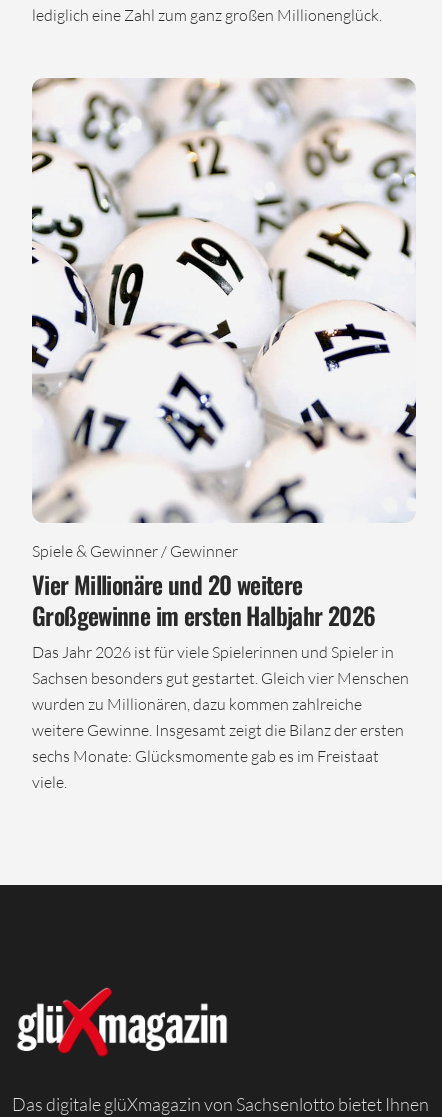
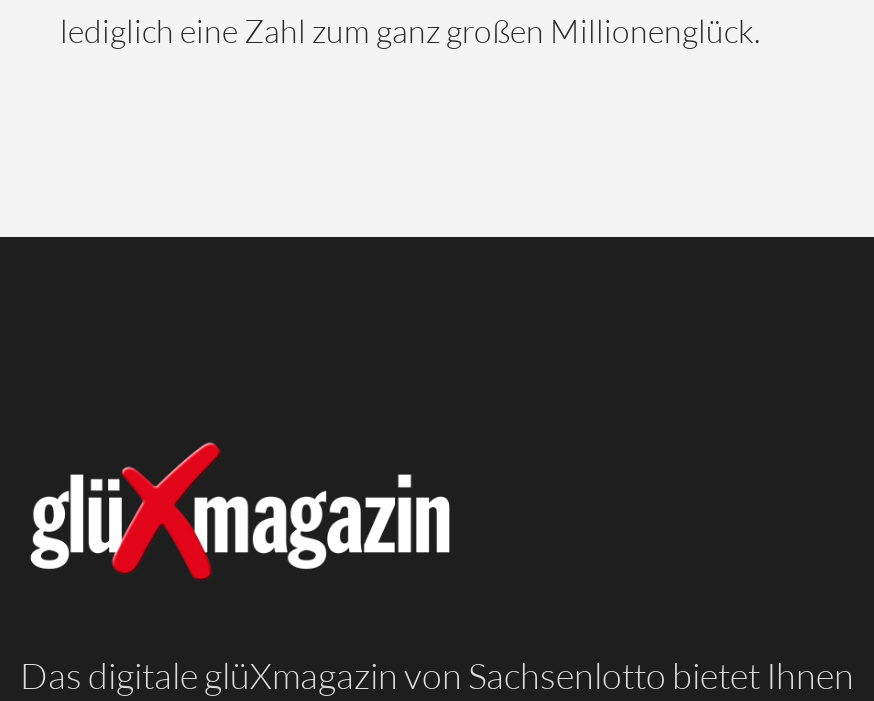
[31,77,417,791] [image] | Spiele & Gewinner / Gewinner | Vier Millionäre und 20 weitere | Großgewinne im ersten Halbjahr 2026 | Das Jahr 2026 ist für viele Spielerinnen und Spieler in | Sachsen besonders gut gestartet. Gleich vier Menschen | wurden zu Millionären, dazu kommen zahlreiche | weitere Gewinne. Insgesamt zeigt die Bilanz der ersten | sechs Monate: Glücksmomente gab es im Freistaat | viele. -> none

